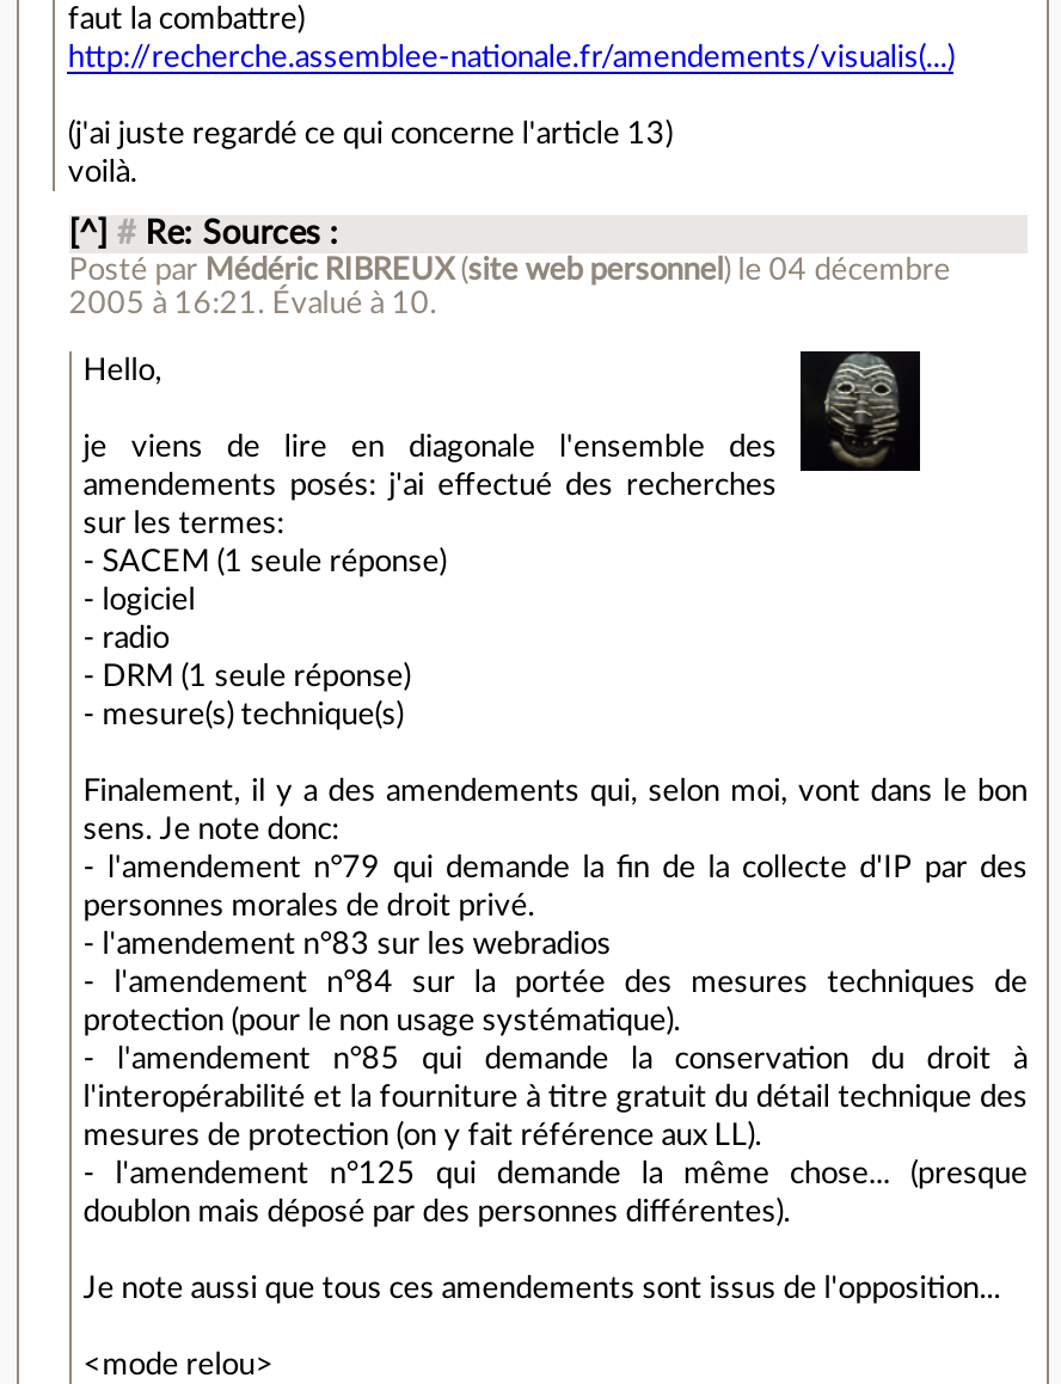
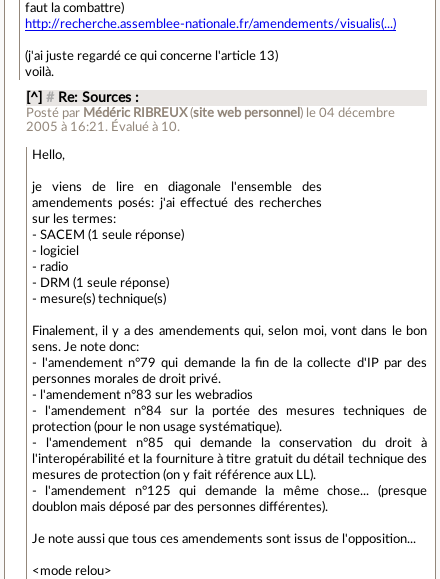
[798,349,922,473] [image] -> none

